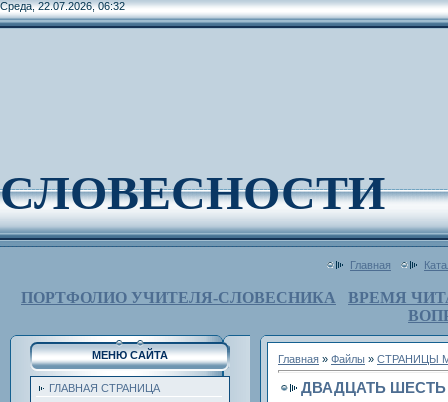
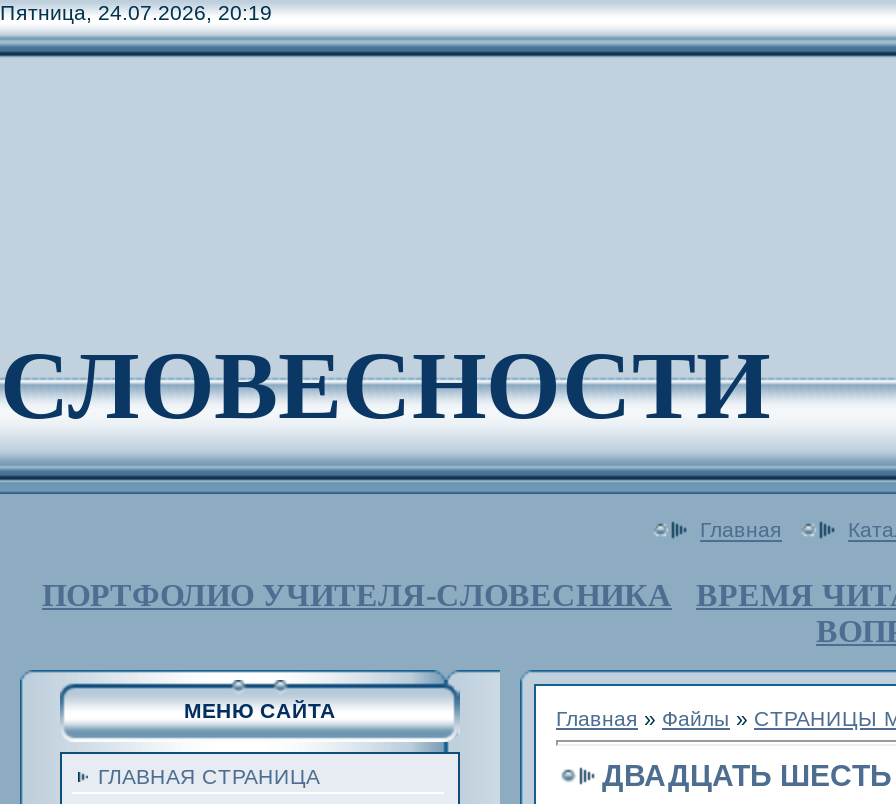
[0,0,125,12] Среда, 22.07.2026, 06:32 -> [0,0,272,24] Пятница, 24.07.2026, 20:19

